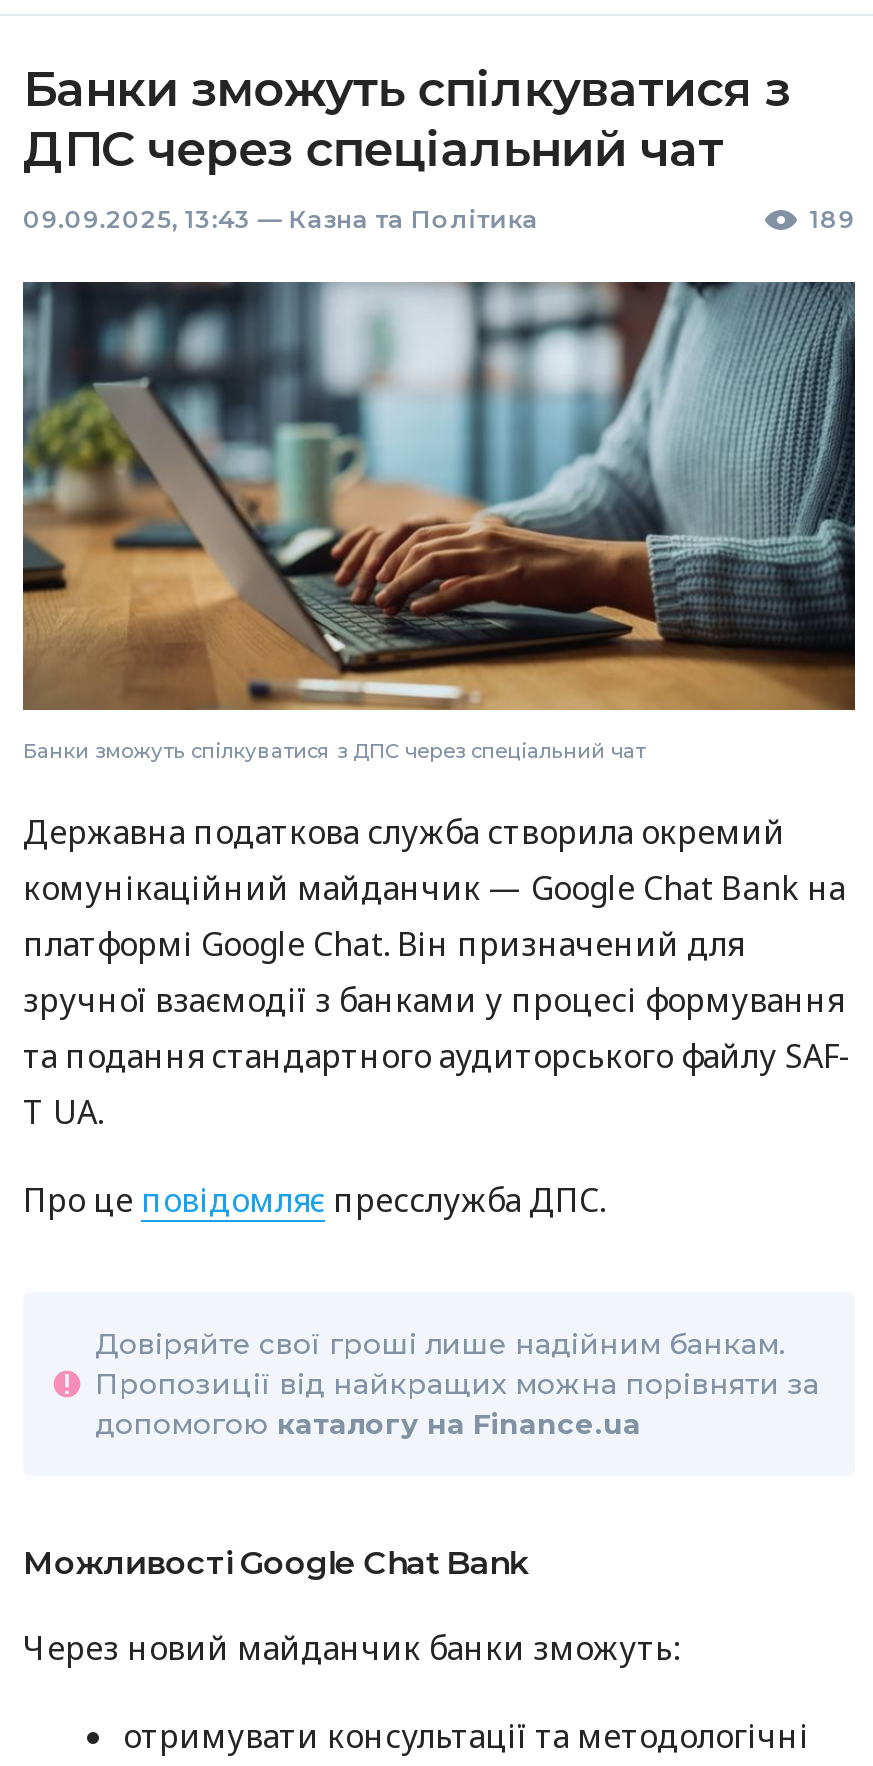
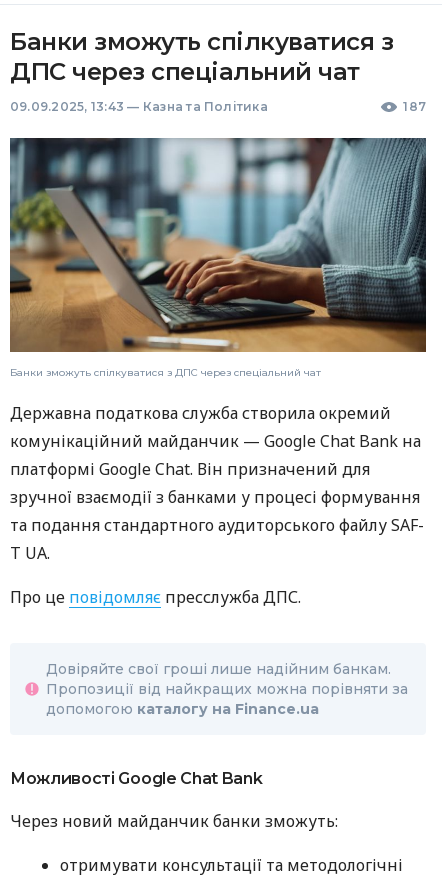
[810,204,855,234] 189 -> [403,99,426,114] 187

